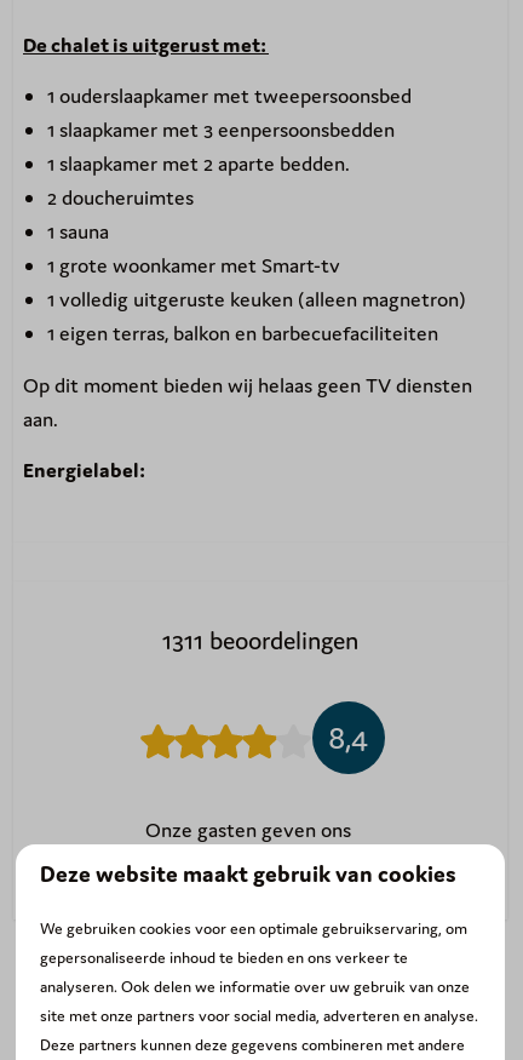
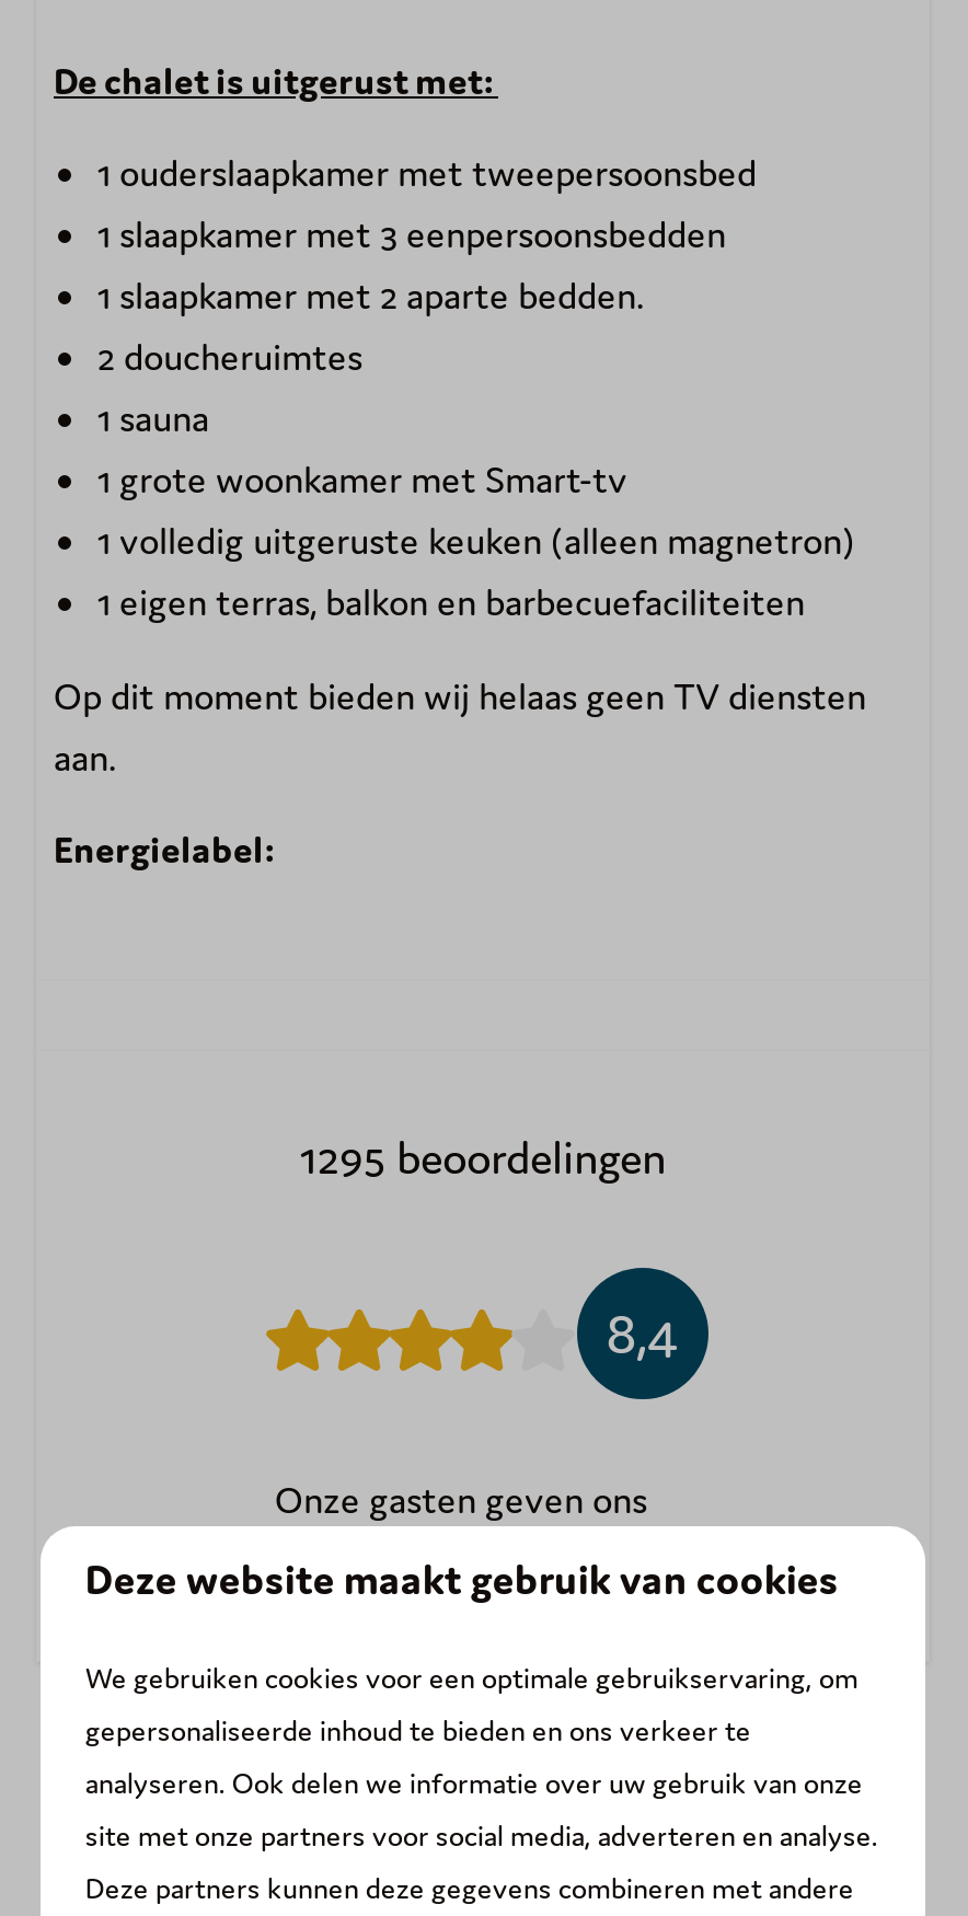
[162,625,358,657] 1311 beoordelingen -> [300,1130,666,1187] 1295 beoordelingen

